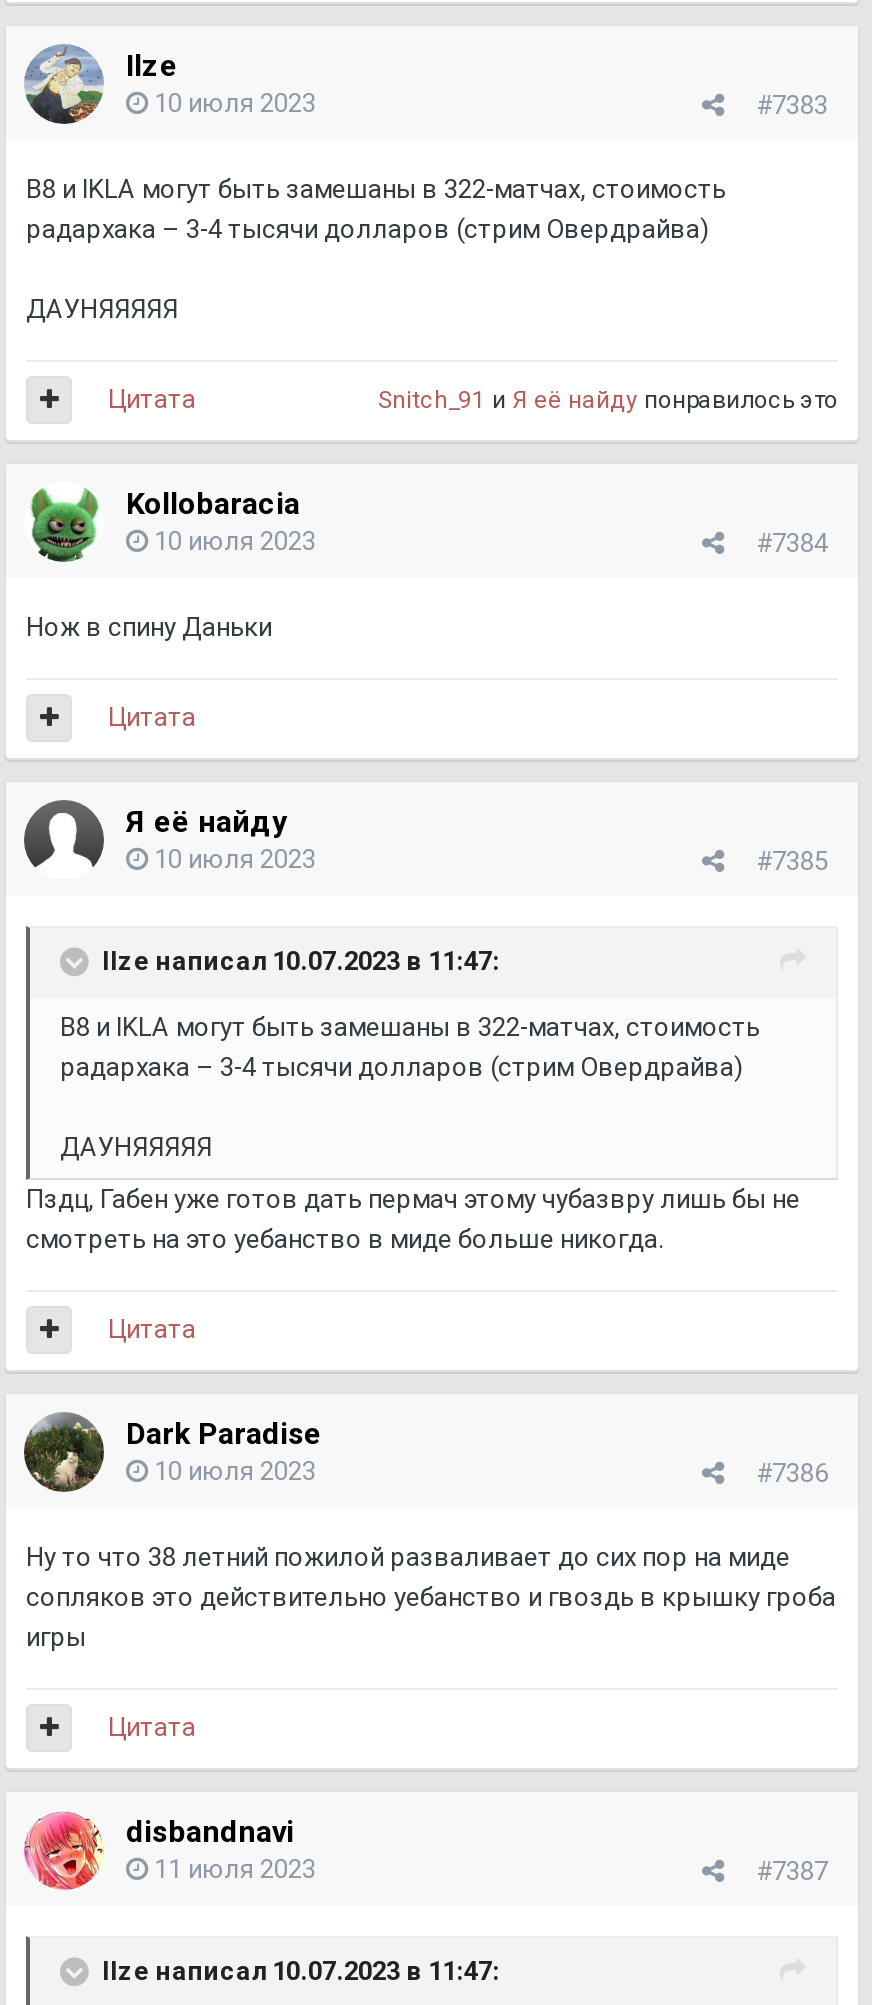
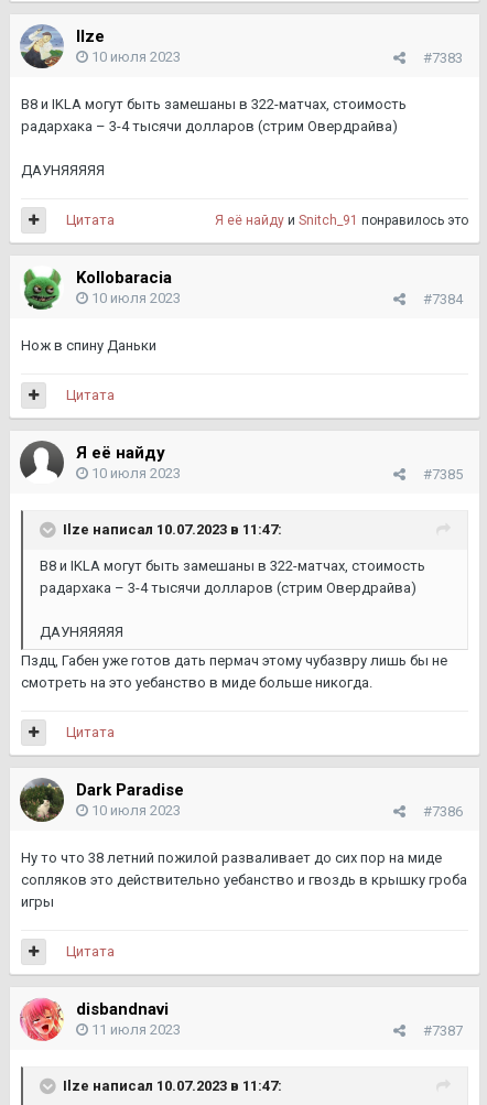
[378,386,838,414] Snitch_91 и Я её найду понравилось это -> [215,213,468,228] Я её найду и Snitch_91 понравилось это

